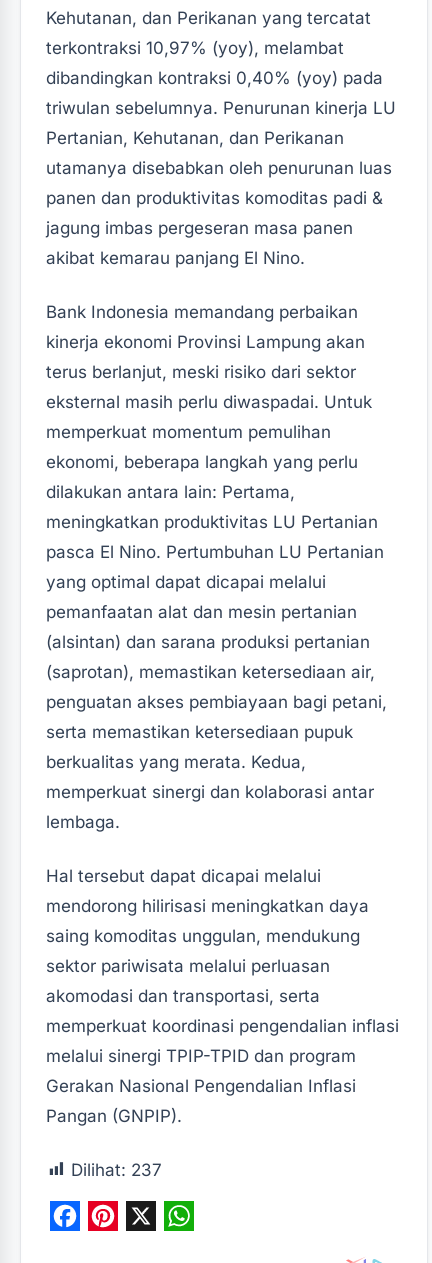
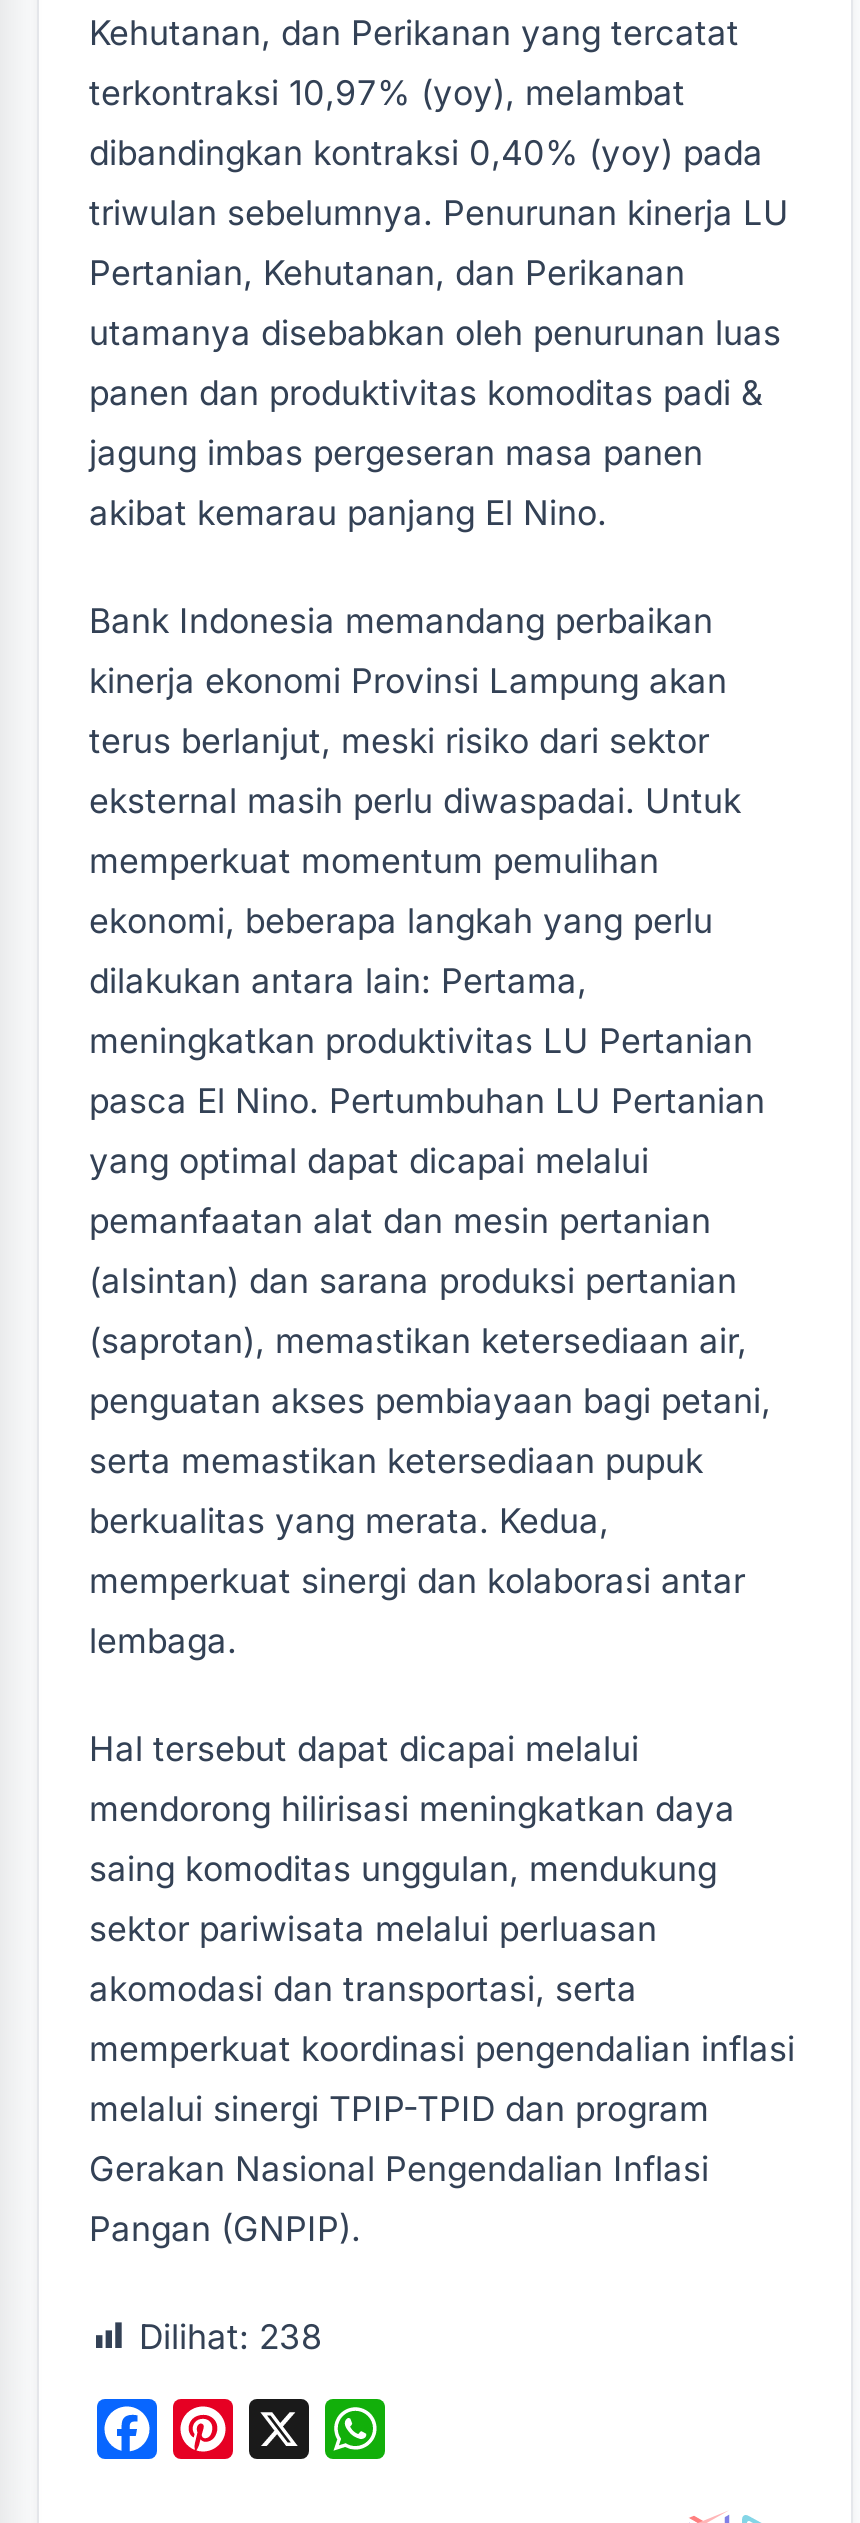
[71,1159,162,1179] Dilihat: 237 -> [139,2316,323,2356] Dilihat: 238

